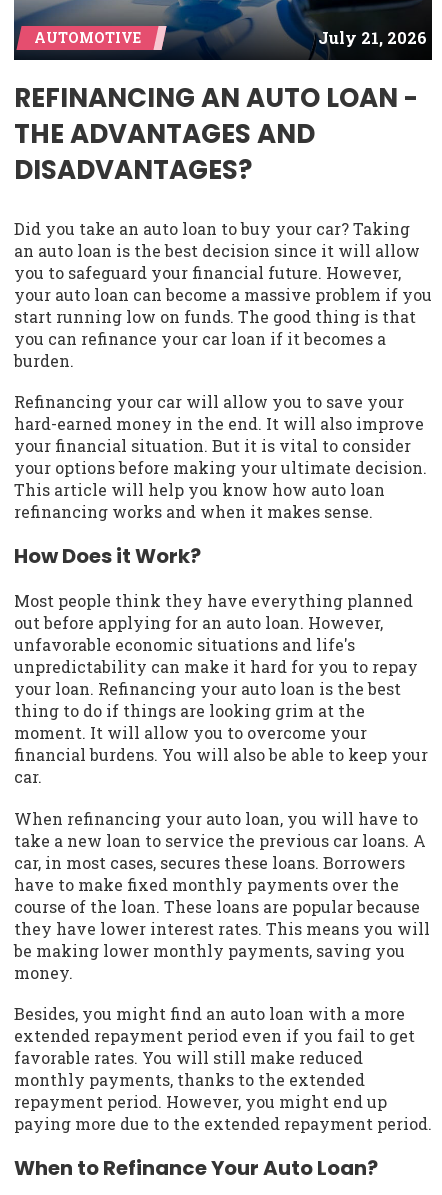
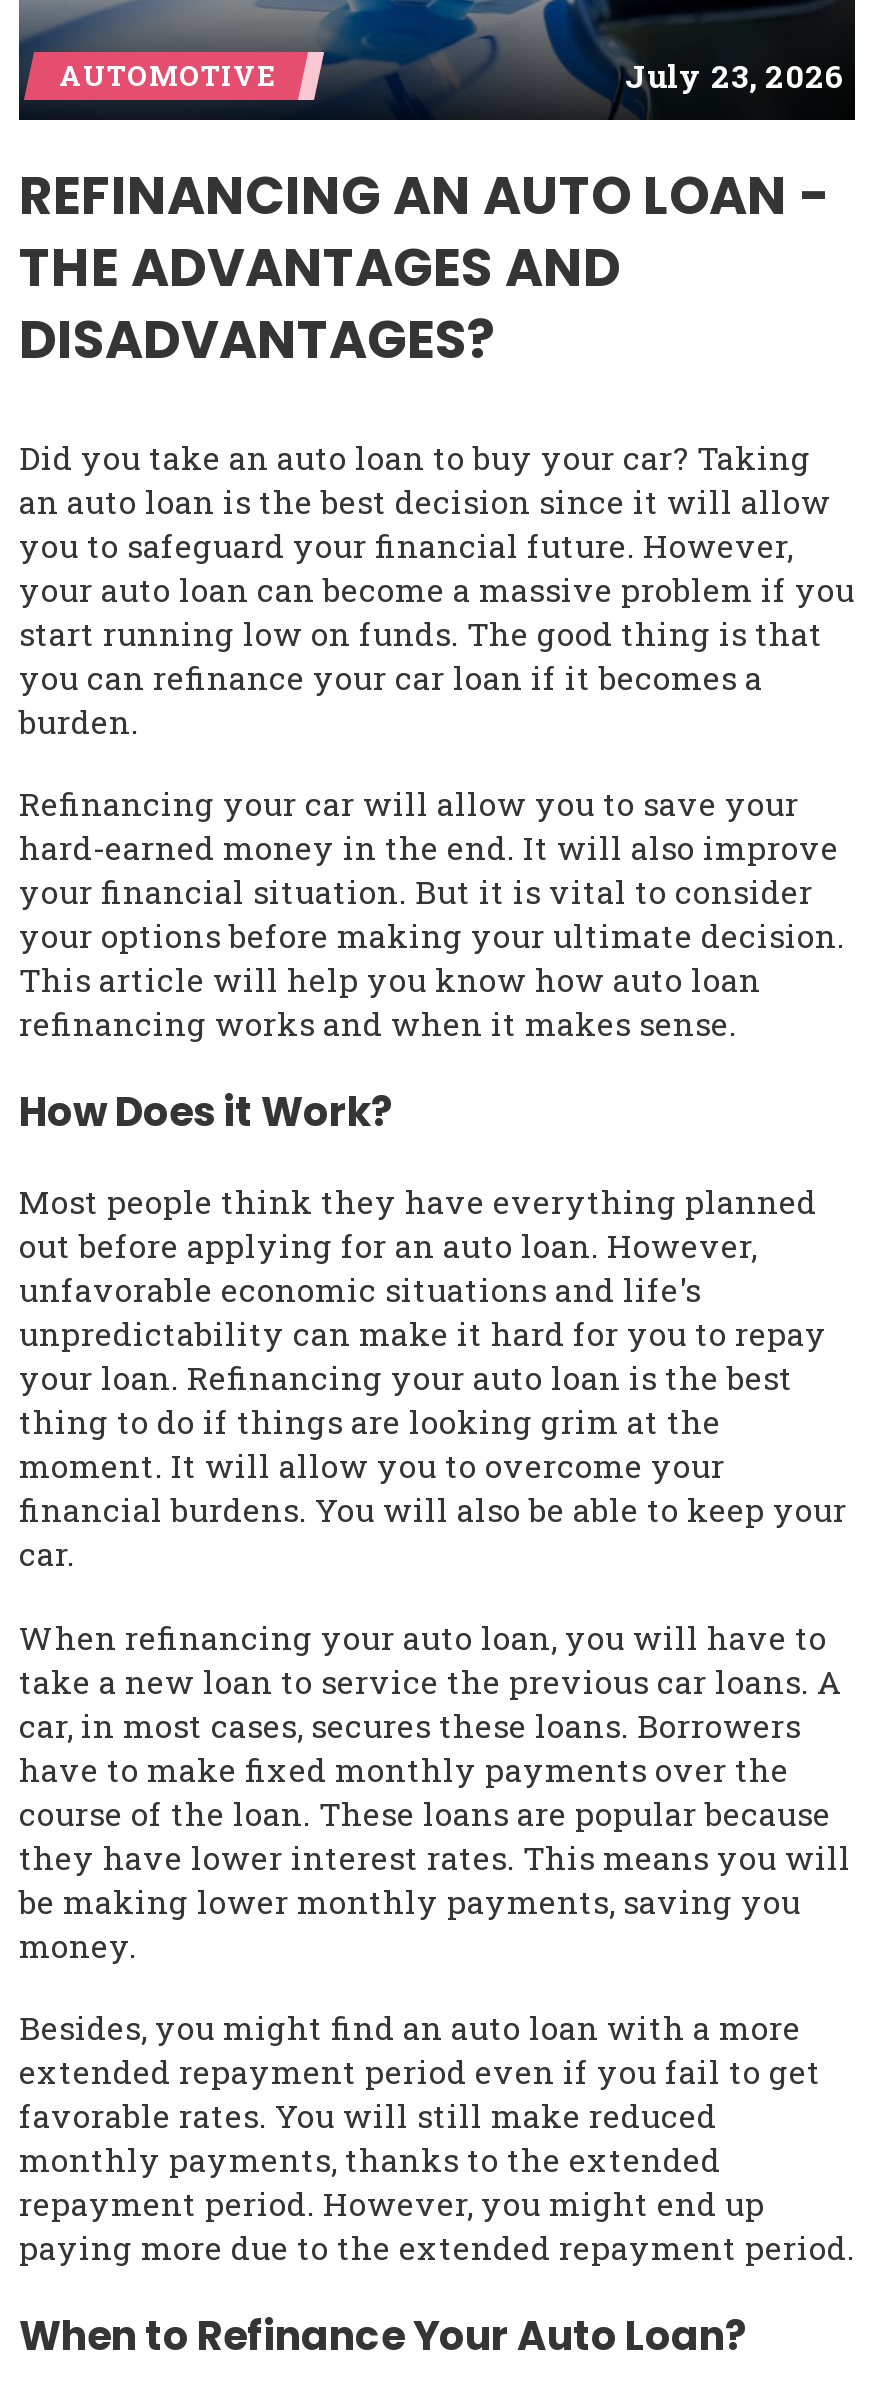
[318,27,427,48] July 21, 2026 -> [625,55,845,97] July 23, 2026

